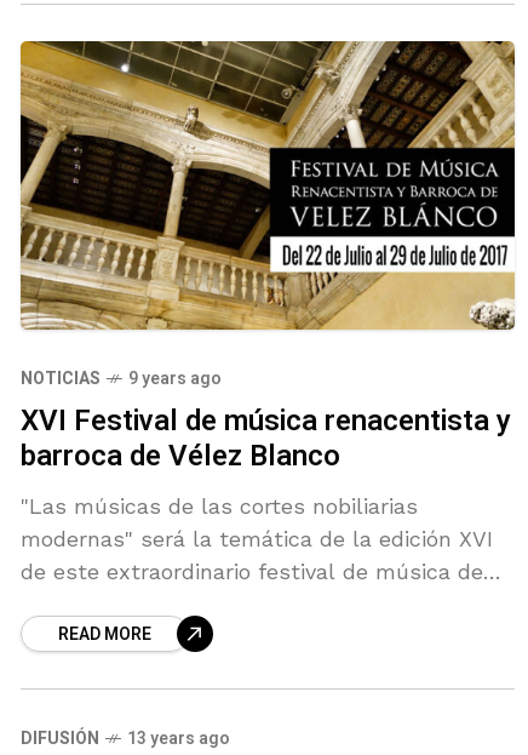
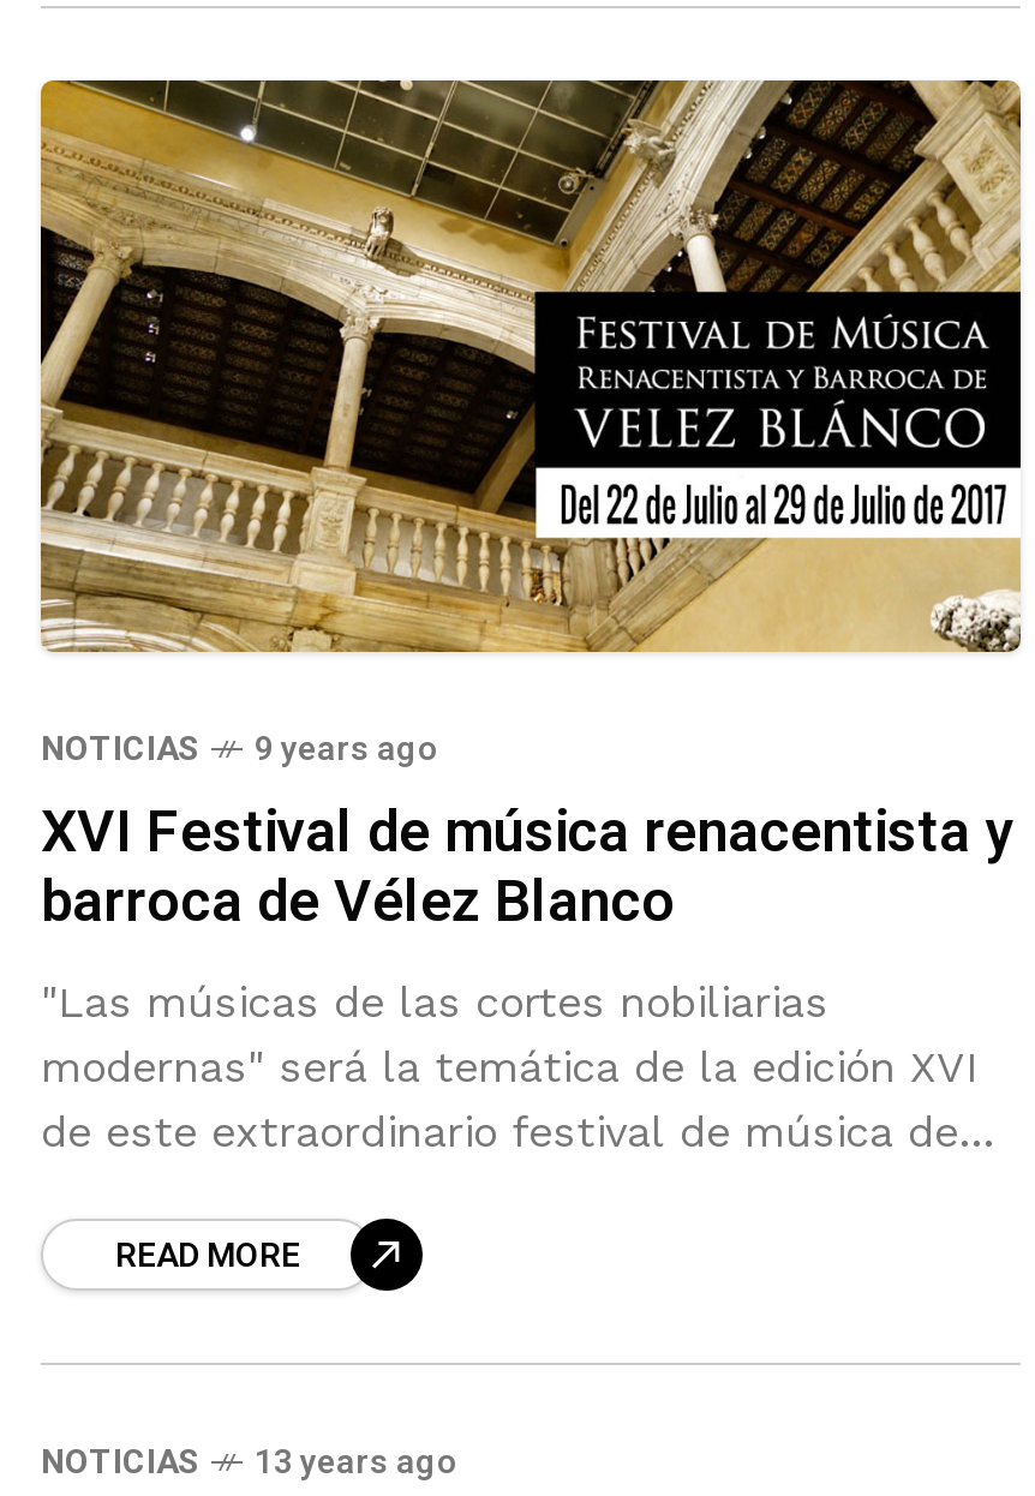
[21,725,99,751] DIFUSIÓN -> [41,1438,199,1488] NOTICIAS

